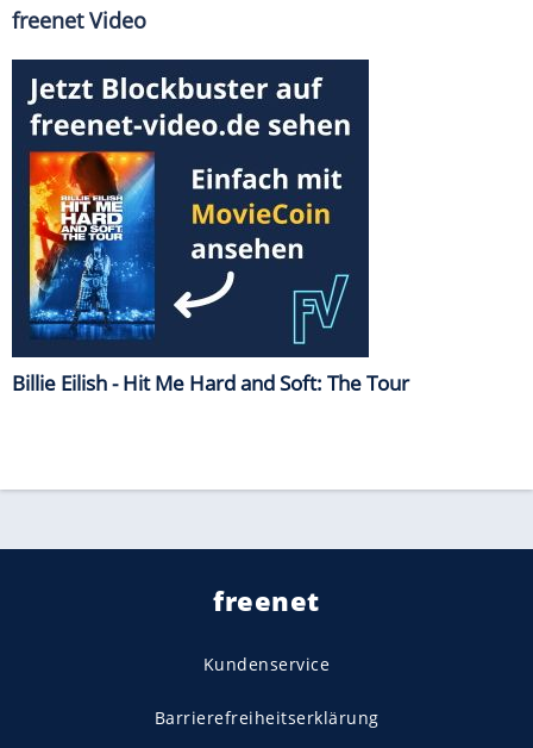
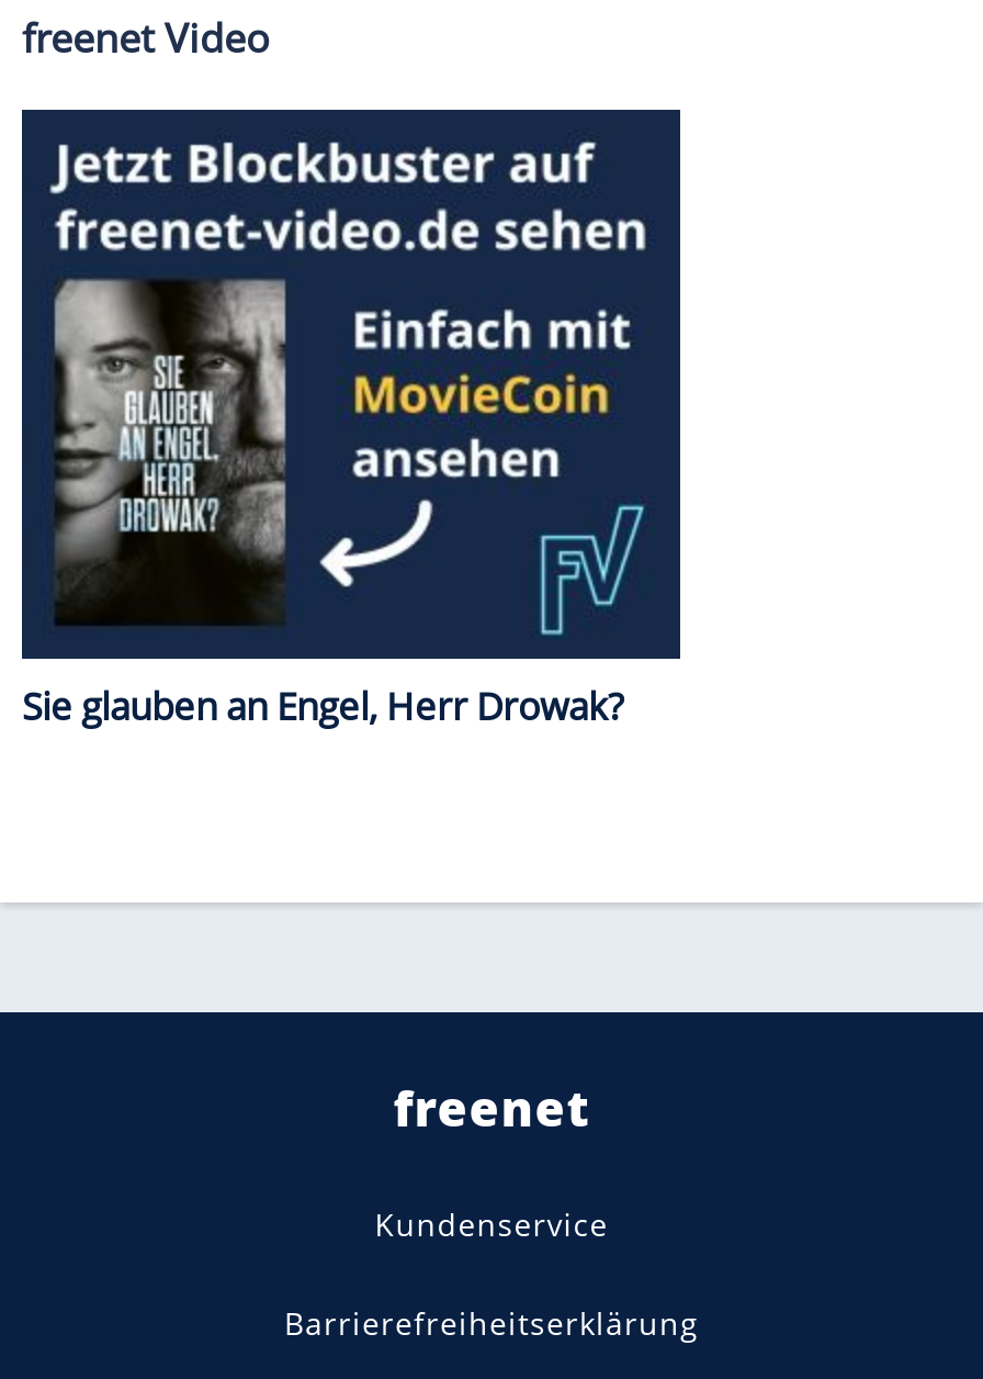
[12,150,409,396] [image] | Billie Eilish - Hit Me Hard and Soft: The Tour -> [22,279,623,730] [image] | Sie glauben an Engel, Herr Drowak?

